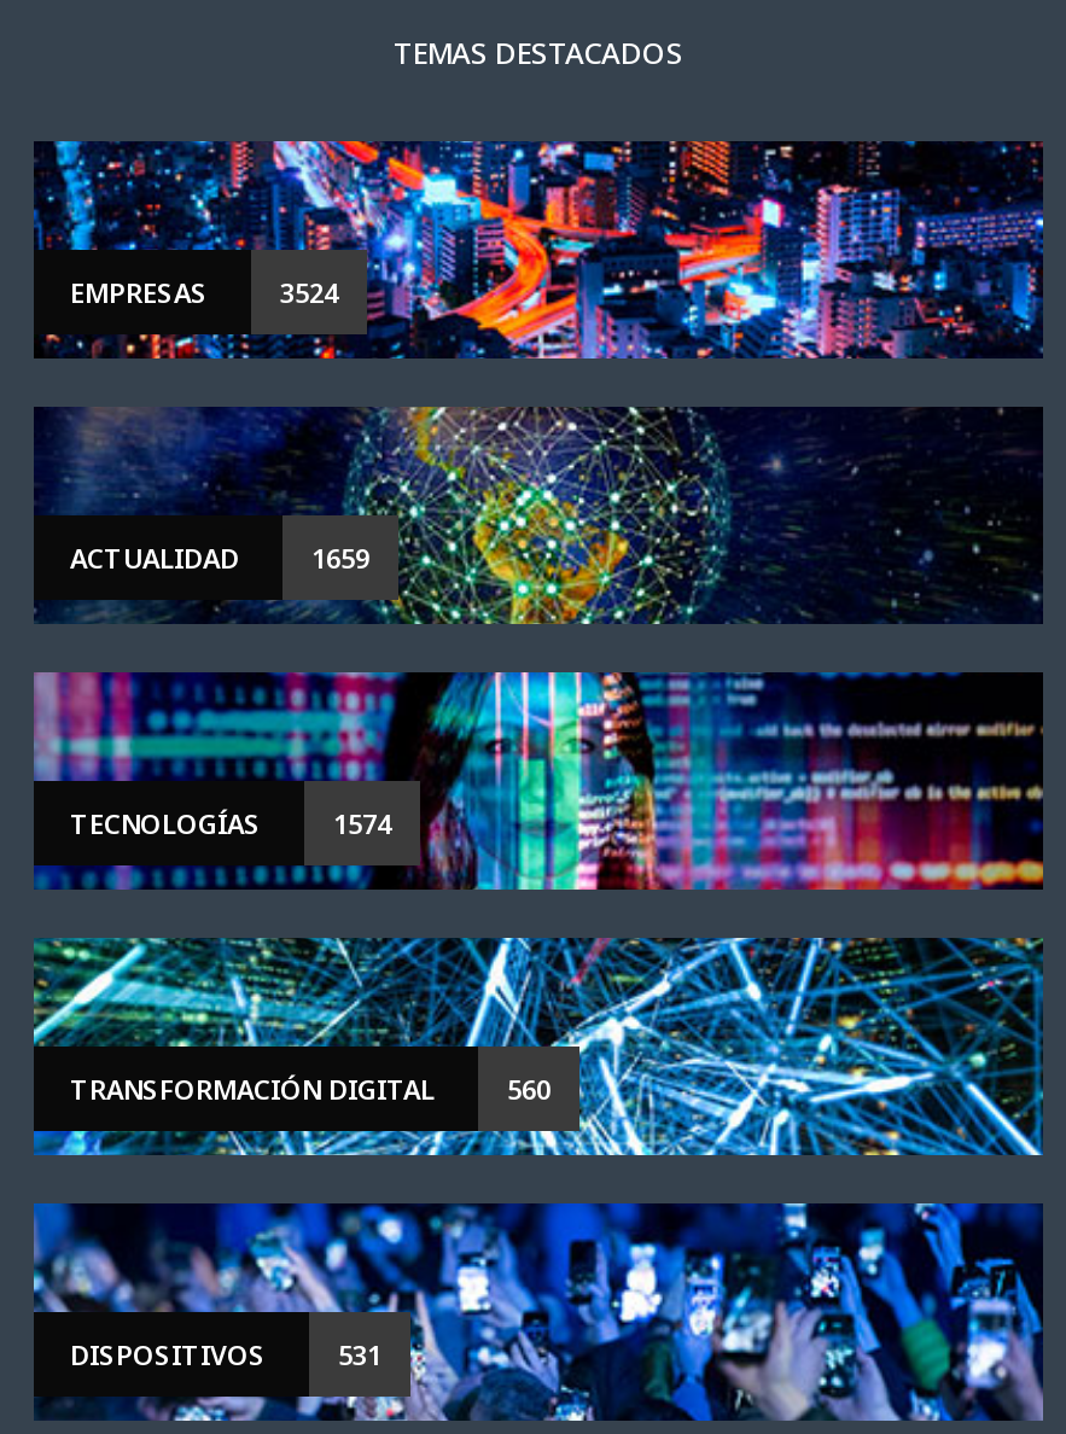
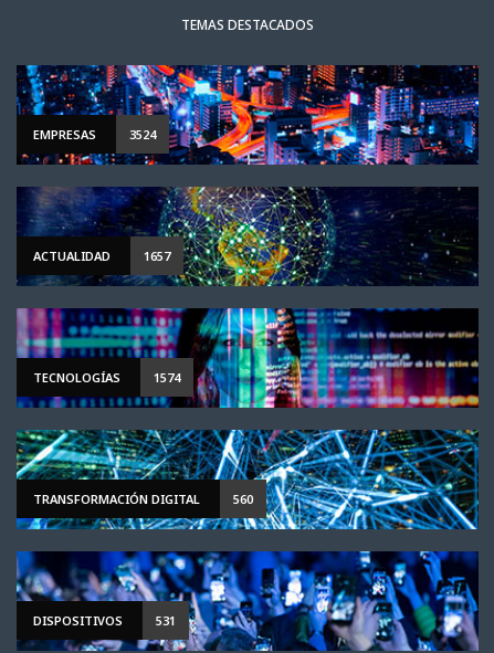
[311,541,369,577] 1659 -> [144,248,170,265] 1657

